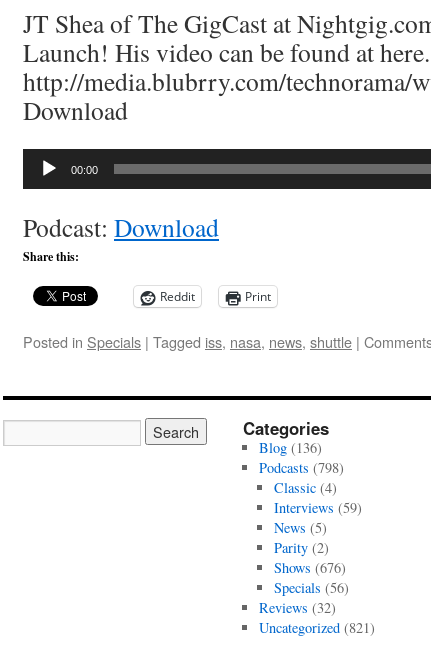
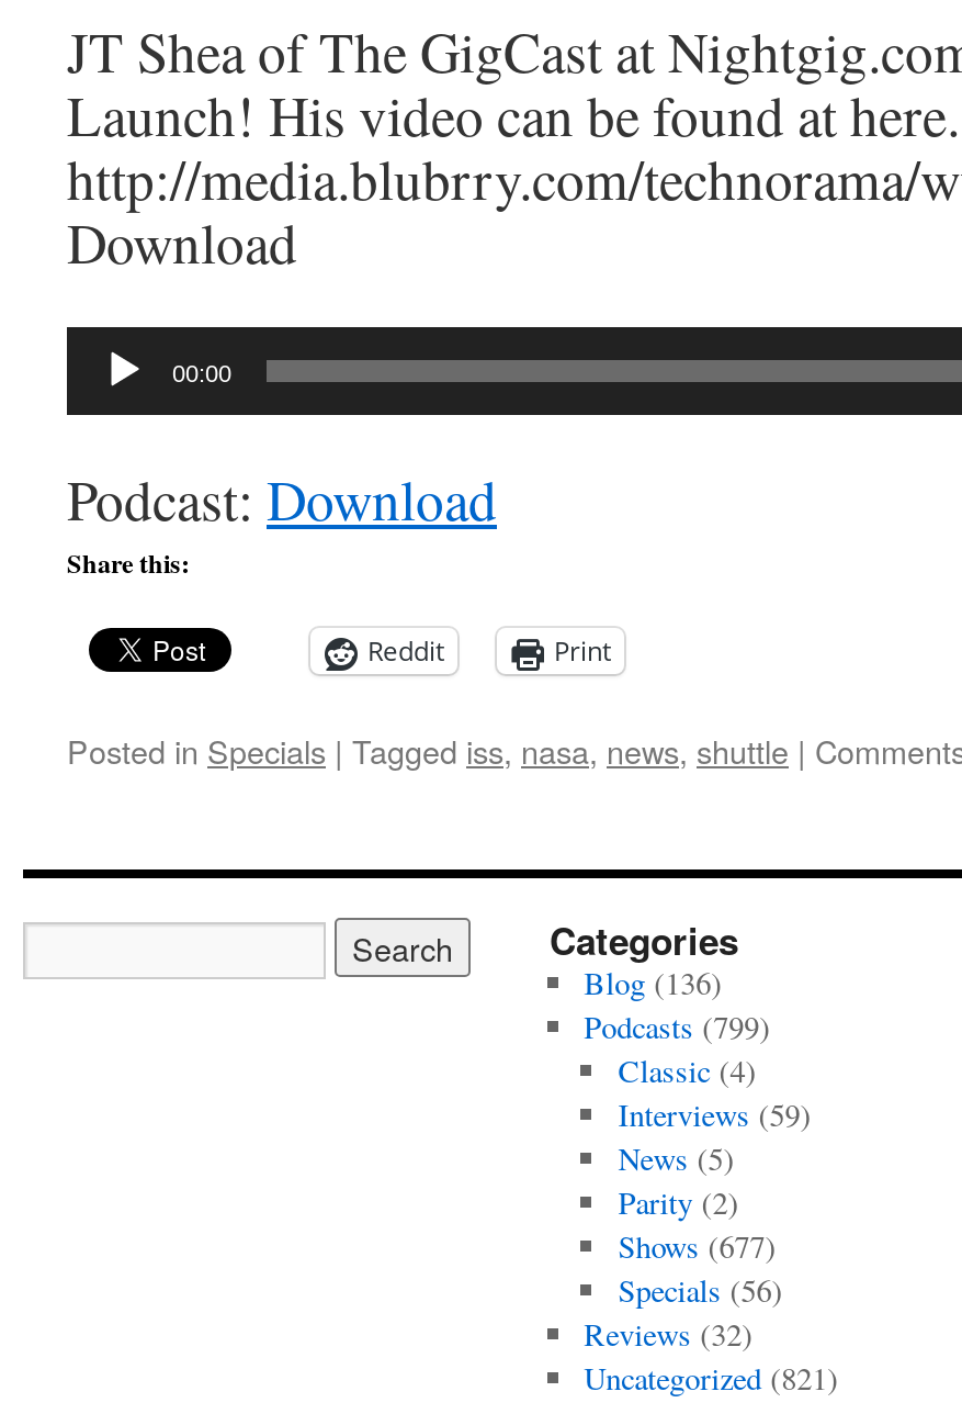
[259,458,344,477] Podcasts (798) -> [584,1006,770,1047] Podcasts (799)
[274,558,346,577] Shows (676) -> [618,1225,776,1267] Shows (677)

